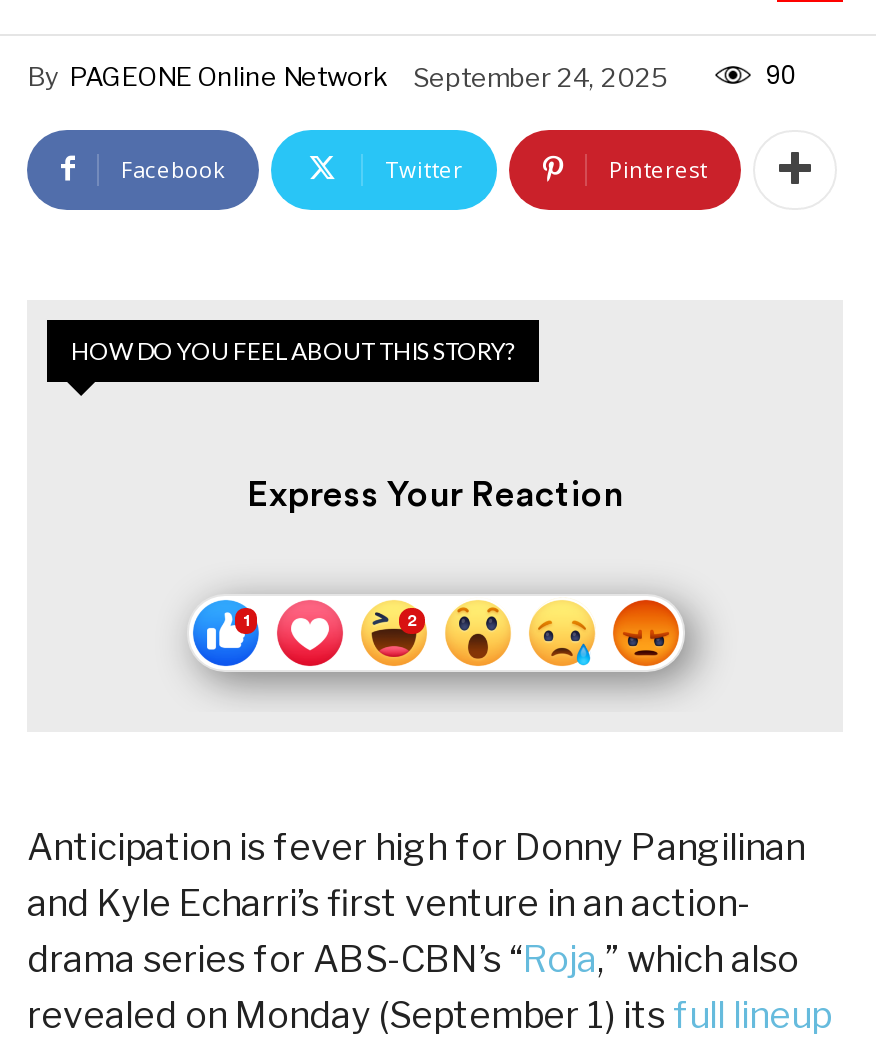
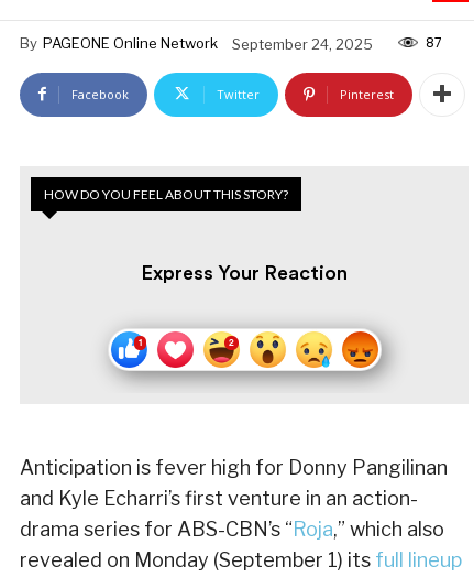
[765,58,797,92] 90 -> [426,33,442,52] 87

